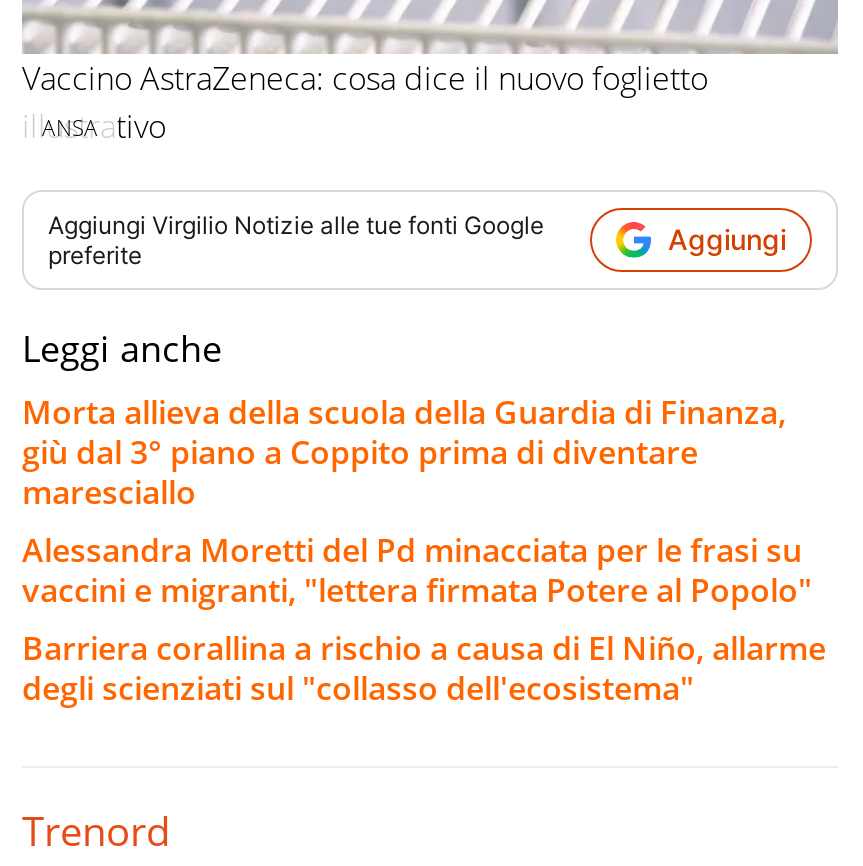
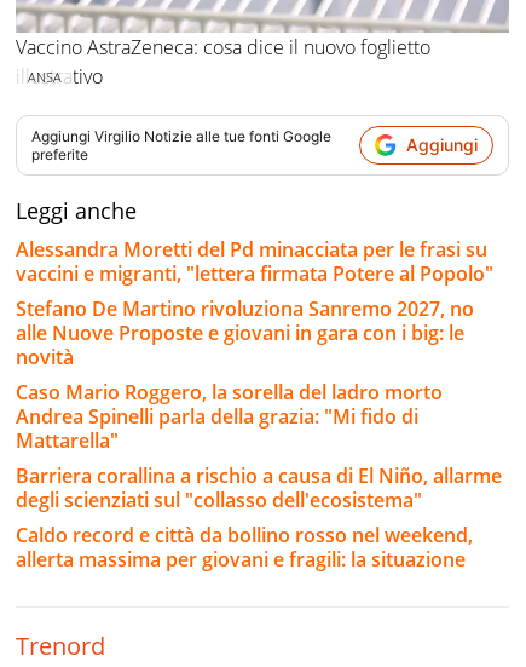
[22,389,786,513] Morta allieva della scuola della Guardia di Finanza, | giù dal 3° piano a Coppito prima di diventare | maresciallo -> none
moved [22,527,812,611] -> [16,235,493,286]: Alessandra Moretti del Pd minacciata per le frasi su | vaccini e migranti, "lettera firmata Potere al Popolo"
none -> [16,295,474,453] Stefano De Martino rivoluziona Sanremo 2027, no | alle Nuove Proposte e giovani in gara con i big: le | novità | Caso Mario Roggero, la sorella del ladro morto | Andrea Spinelli parla della grazia: "Mi fido di | Mattarella"
none -> [16,521,473,572] Caldo record e città da bollino rosso nel weekend, | allerta massima per giovani e fragili: la situazione

